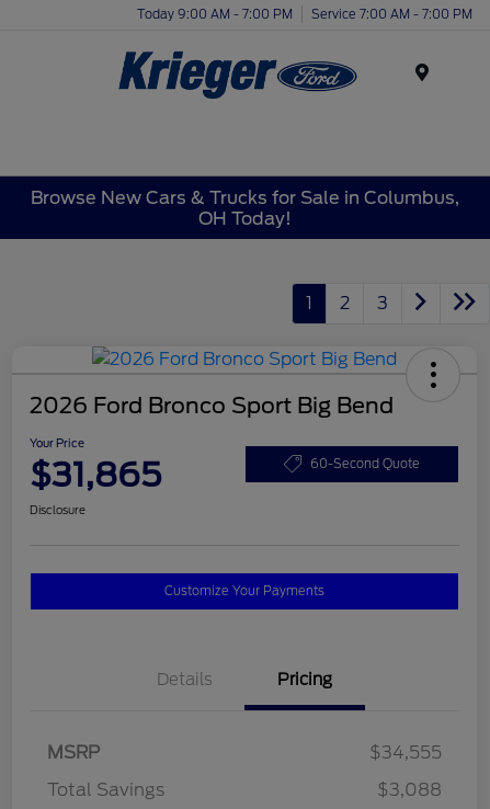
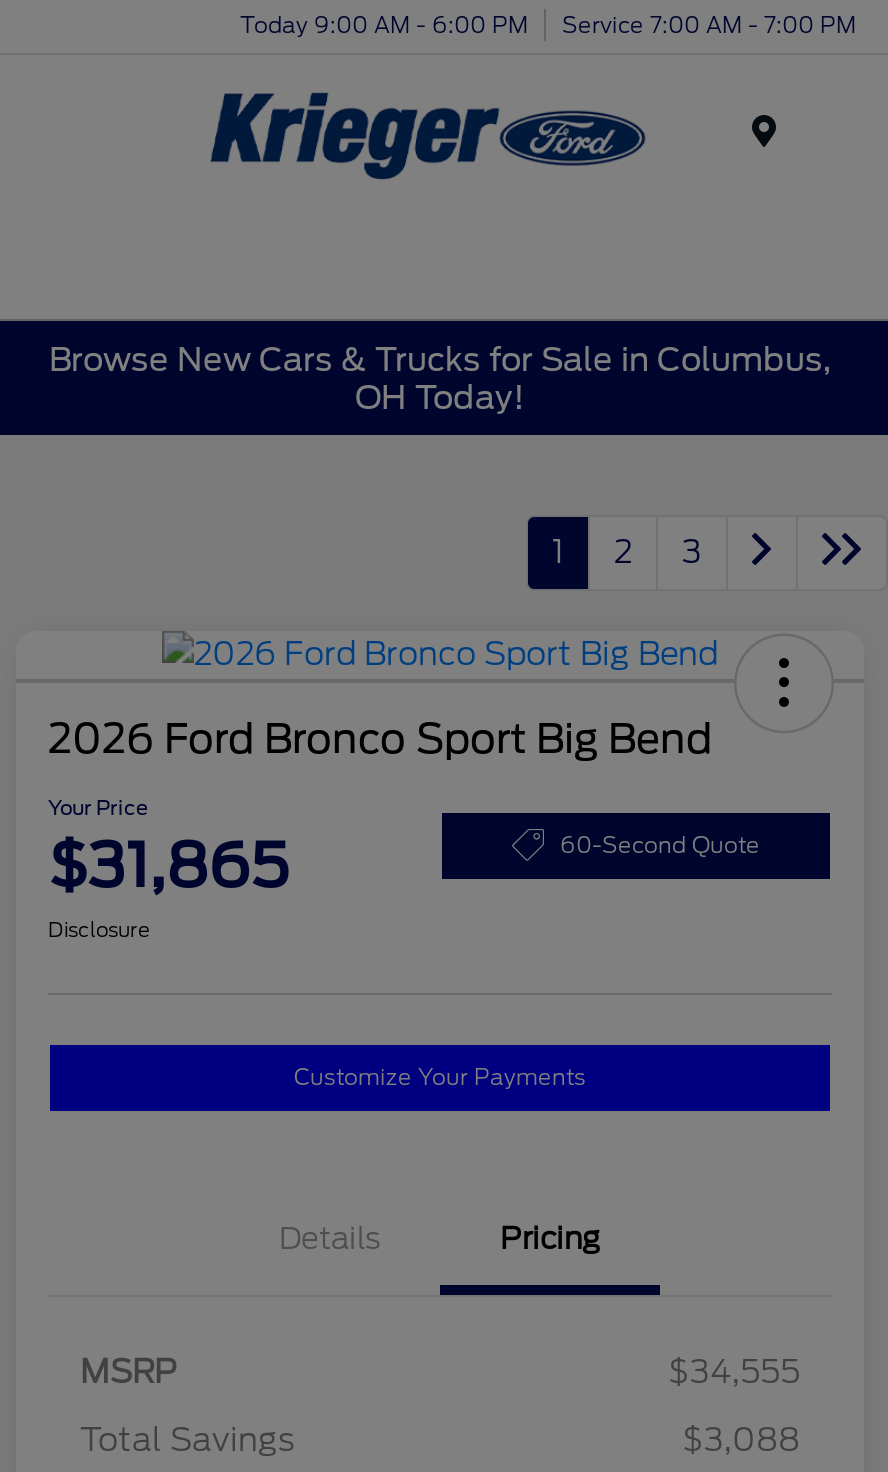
[137,6,472,21] Today 9:00 AM - 7:00 PM Service 7:00 AM - 7:00 PM -> [240,10,856,38] Today 9:00 AM - 6:00 PM Service 7:00 AM - 7:00 PM

